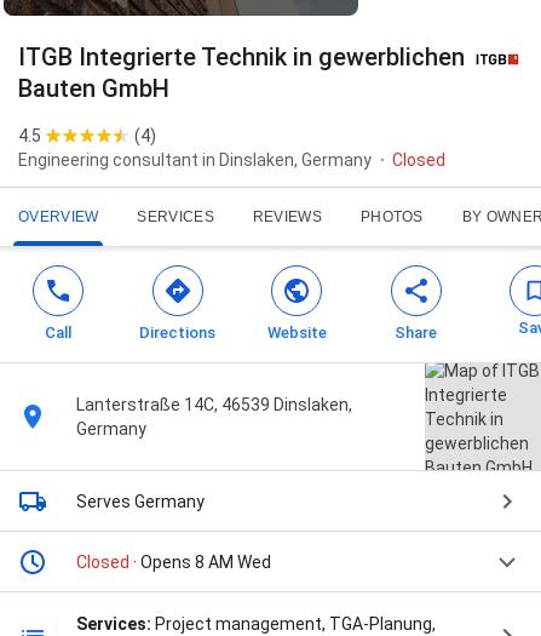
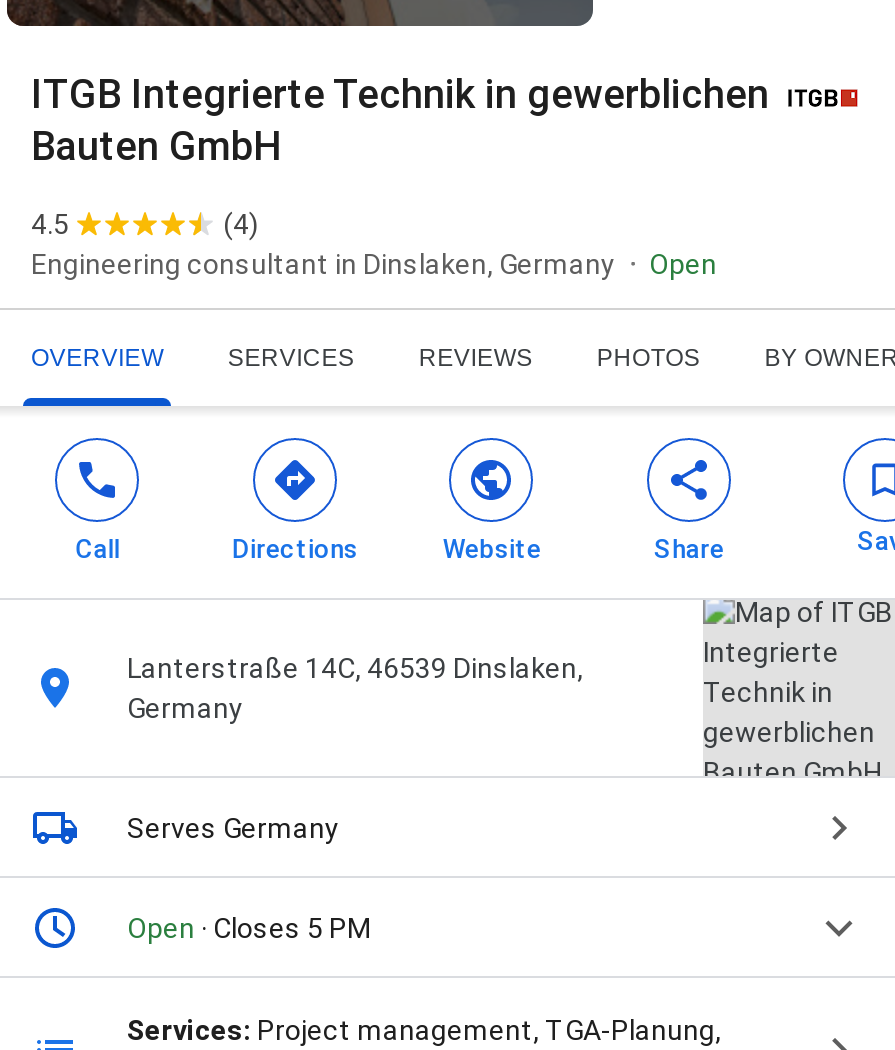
[392,150,445,170] Closed -> [649,248,717,280] Open
[76,553,271,572] Closed · Opens 8 AM Wed -> [127,912,371,944] Open · Closes 5 PM

